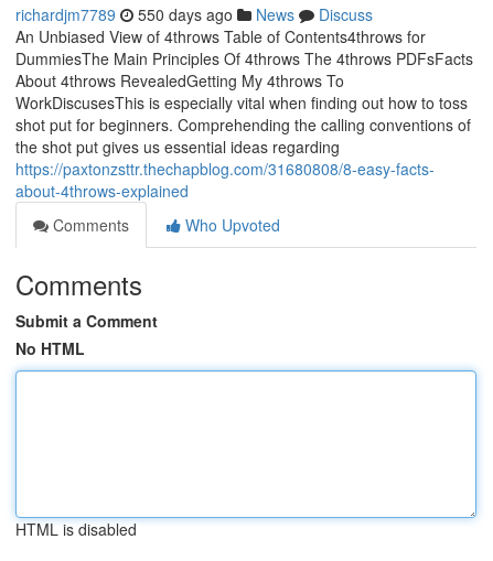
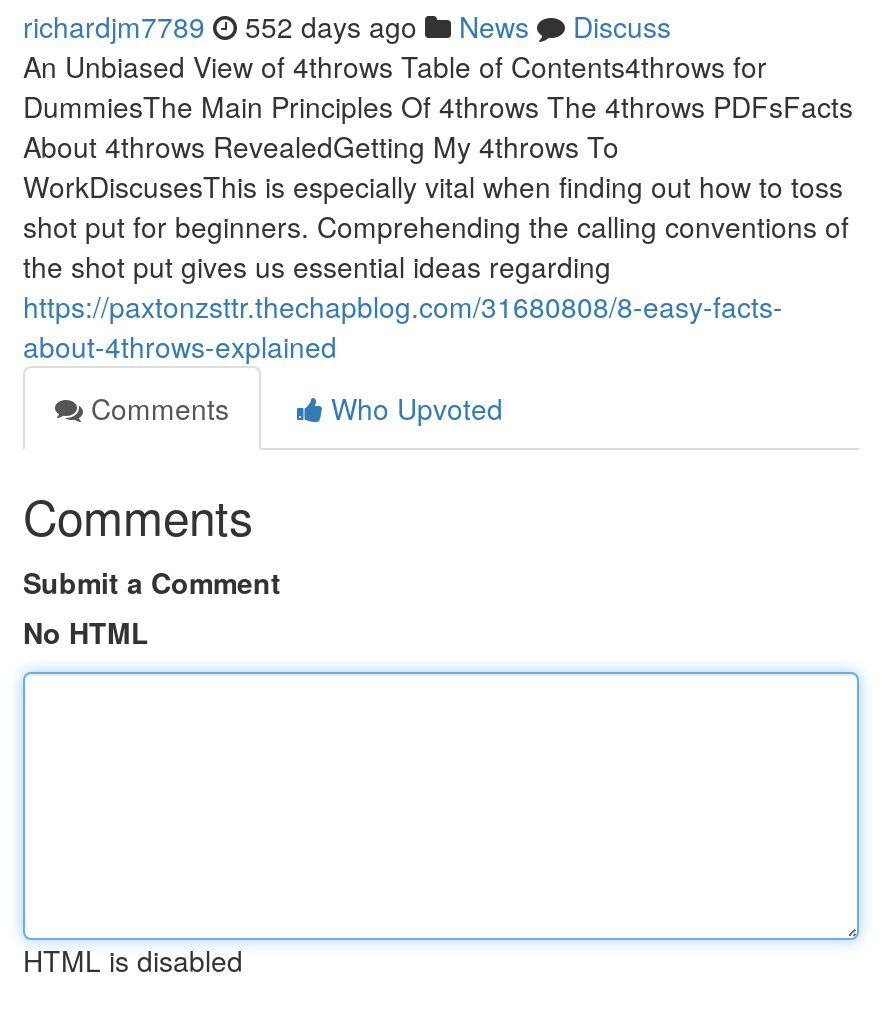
[15,3,373,25] richardjm7789 550 days ago News Discuss -> [23,6,671,46] richardjm7789 552 days ago News Discuss

